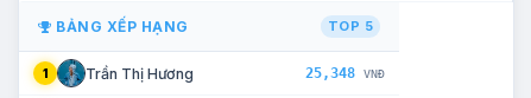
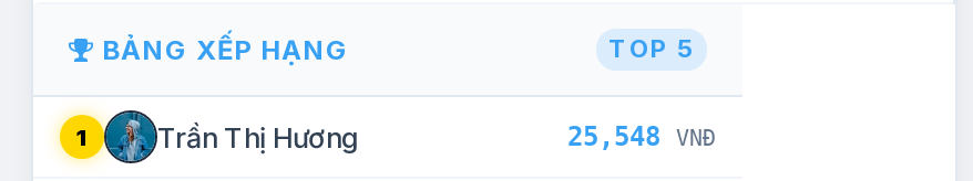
[305,64,385,81] 25,348 VNĐ -> [567,120,716,151] 25,548 VNĐ

